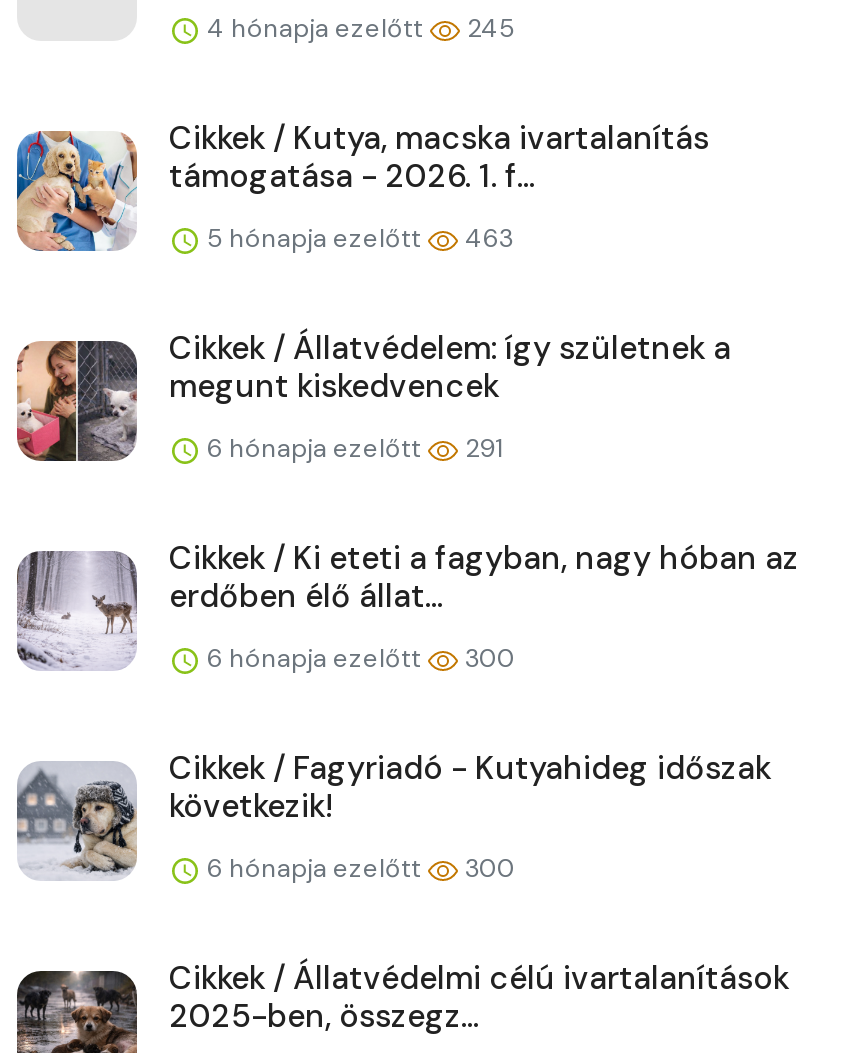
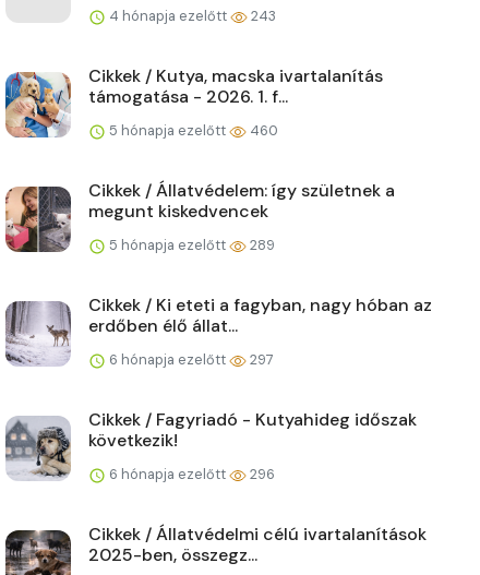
[201,11,515,45] 4 hónapja ezelőtt 245 -> [106,7,276,25] 4 hónapja ezelőtt 243
[201,221,513,255] 5 hónapja ezelőtt 463 -> [106,121,278,140] 5 hónapja ezelőtt 460
[201,431,427,465] 6 hónapja ezelőtt -> [106,236,229,254] 5 hónapja ezelőtt
[459,431,503,465] 291 -> [247,236,275,254] 289
[201,641,515,675] 6 hónapja ezelőtt 300 -> [106,350,274,369] 6 hónapja ezelőtt 297
[201,851,515,885] 6 hónapja ezelőtt 300 -> [106,465,275,483] 6 hónapja ezelőtt 296

